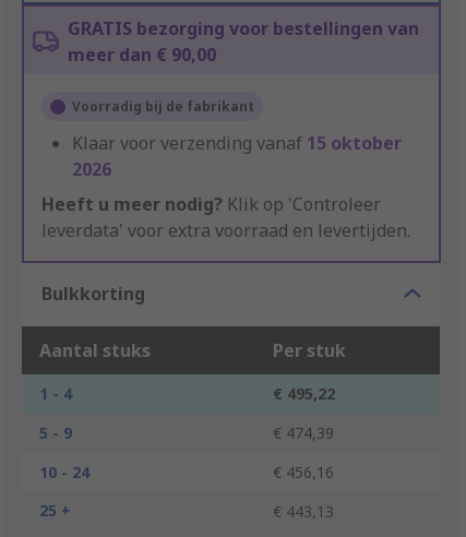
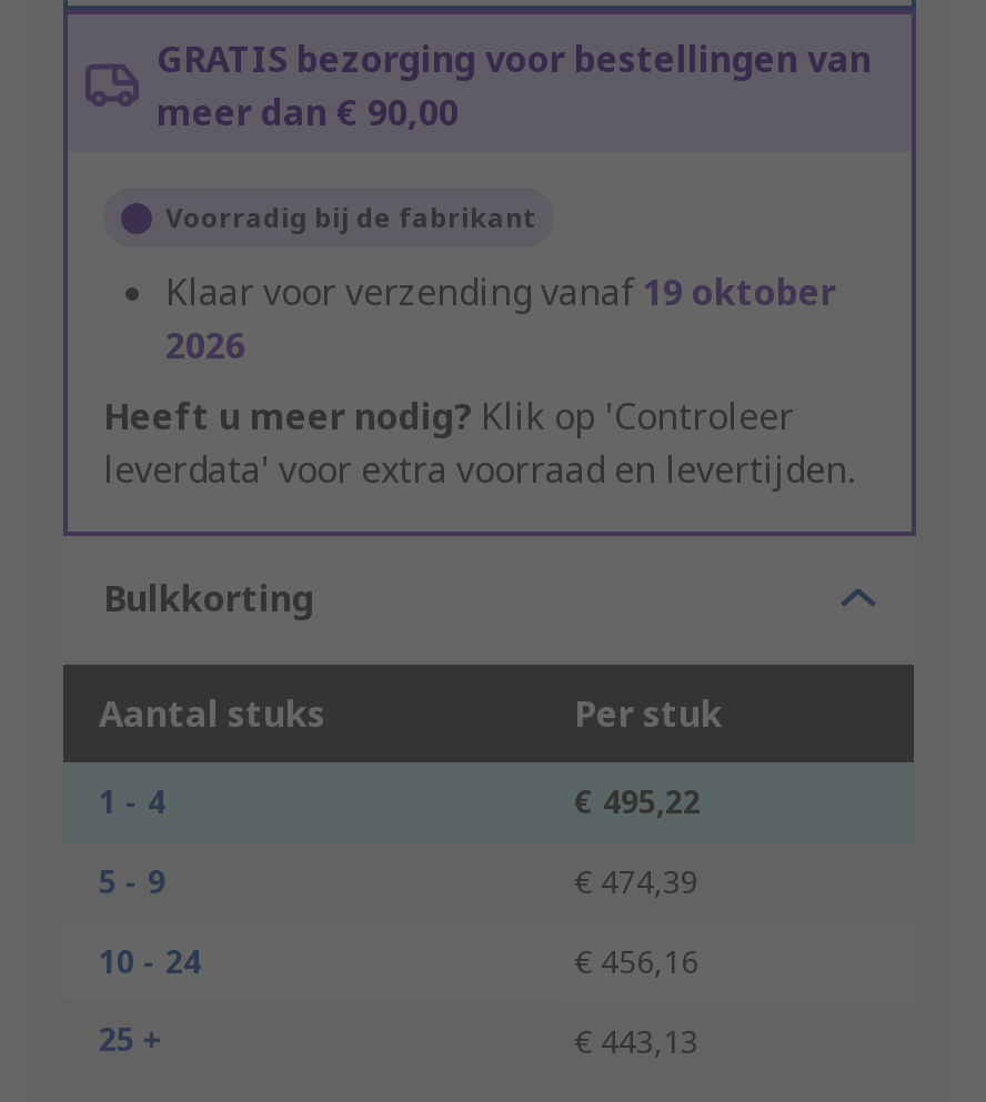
[72,132,402,156] Klaar voor verzending vanaf 15 oktober -> [165,269,836,317] Klaar voor verzending vanaf 19 oktober

